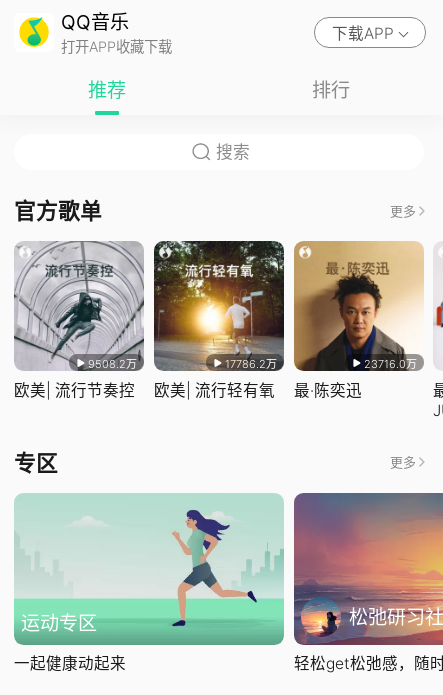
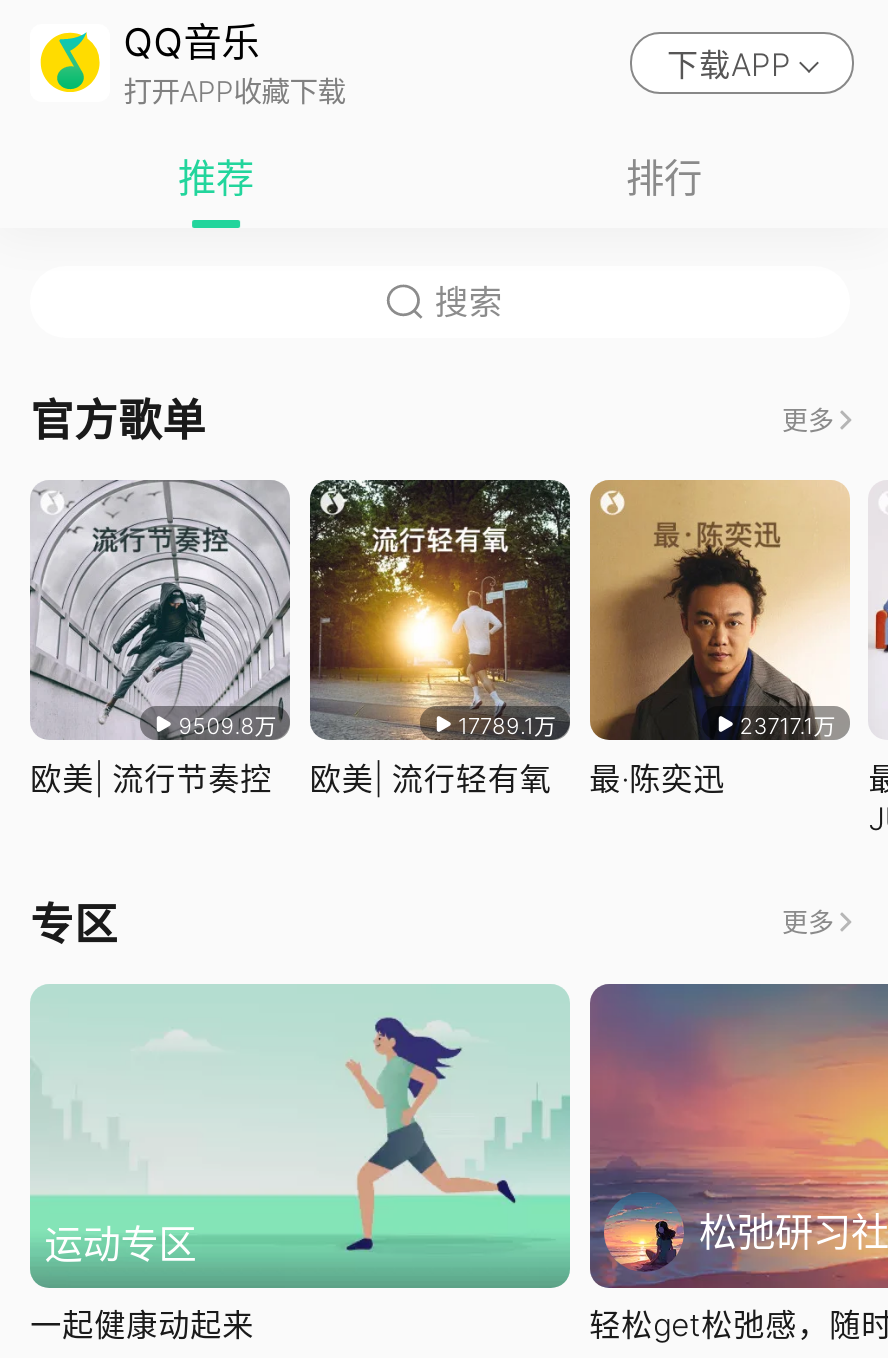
[88,357,137,371] 9508.2万 -> [179,712,277,740] 9509.8万
[225,357,277,371] 17786.2万 -> [458,712,556,740] 17789.1万
[364,357,417,371] 23716.0万 -> [740,712,836,740] 23717.1万

